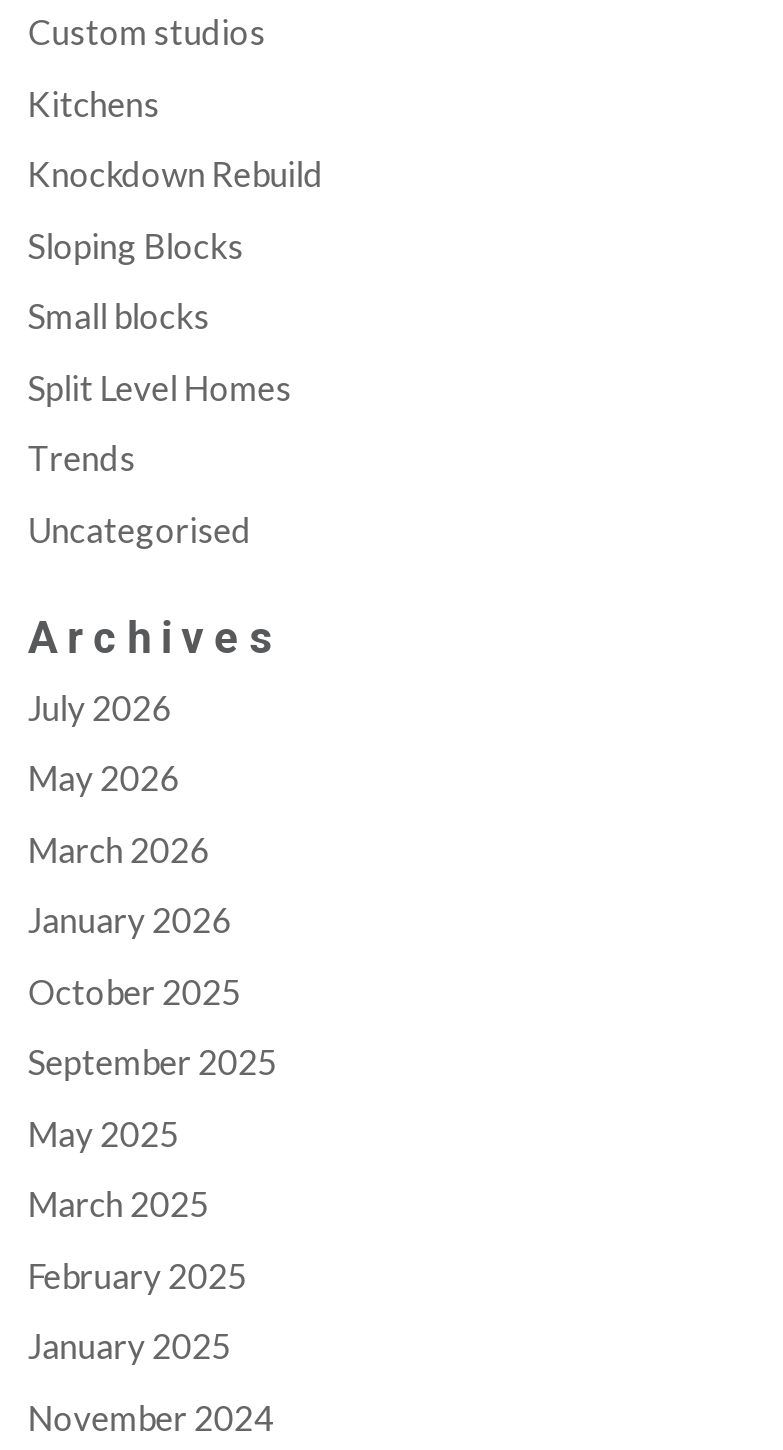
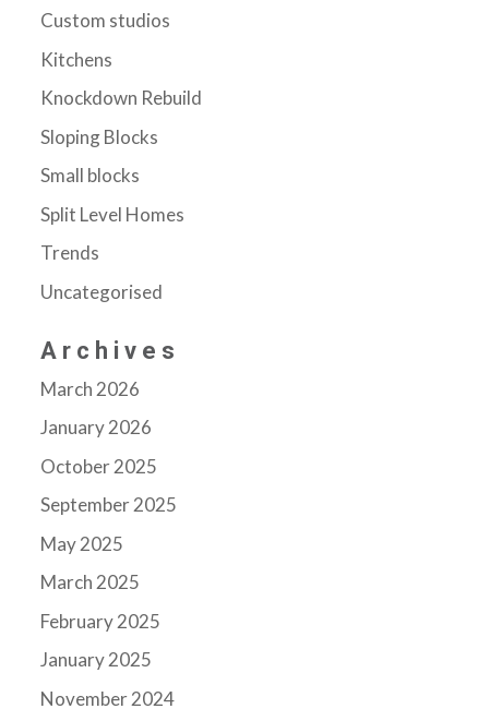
[28,687,180,800] July 2026 | May 2026 -> none

